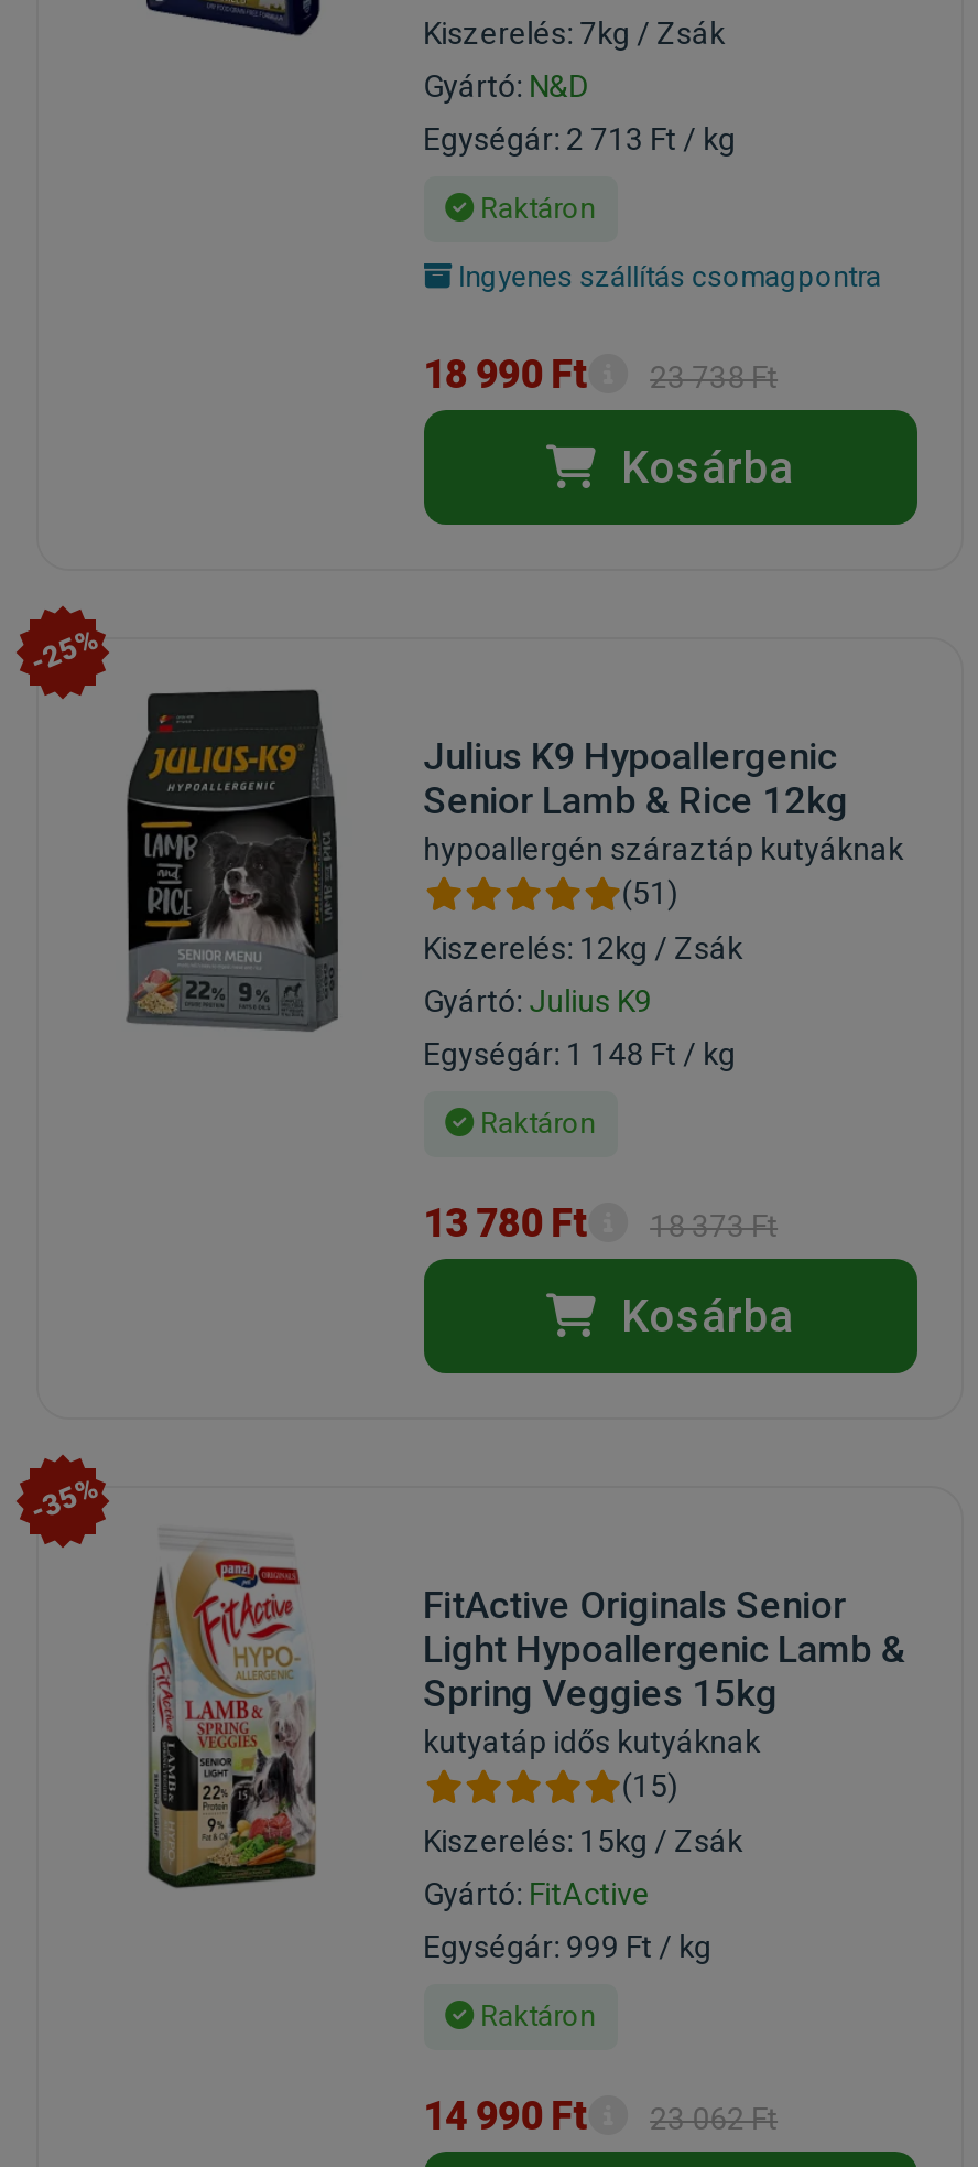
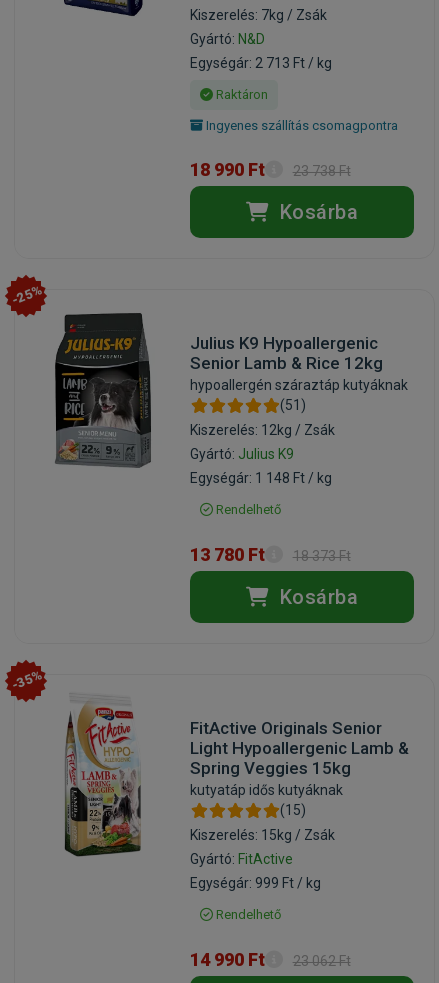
[474,1107,595,1140] Raktáron -> [213,502,281,517] Rendelhető
[474,2000,595,2033] Raktáron -> [213,907,281,922] Rendelhető

